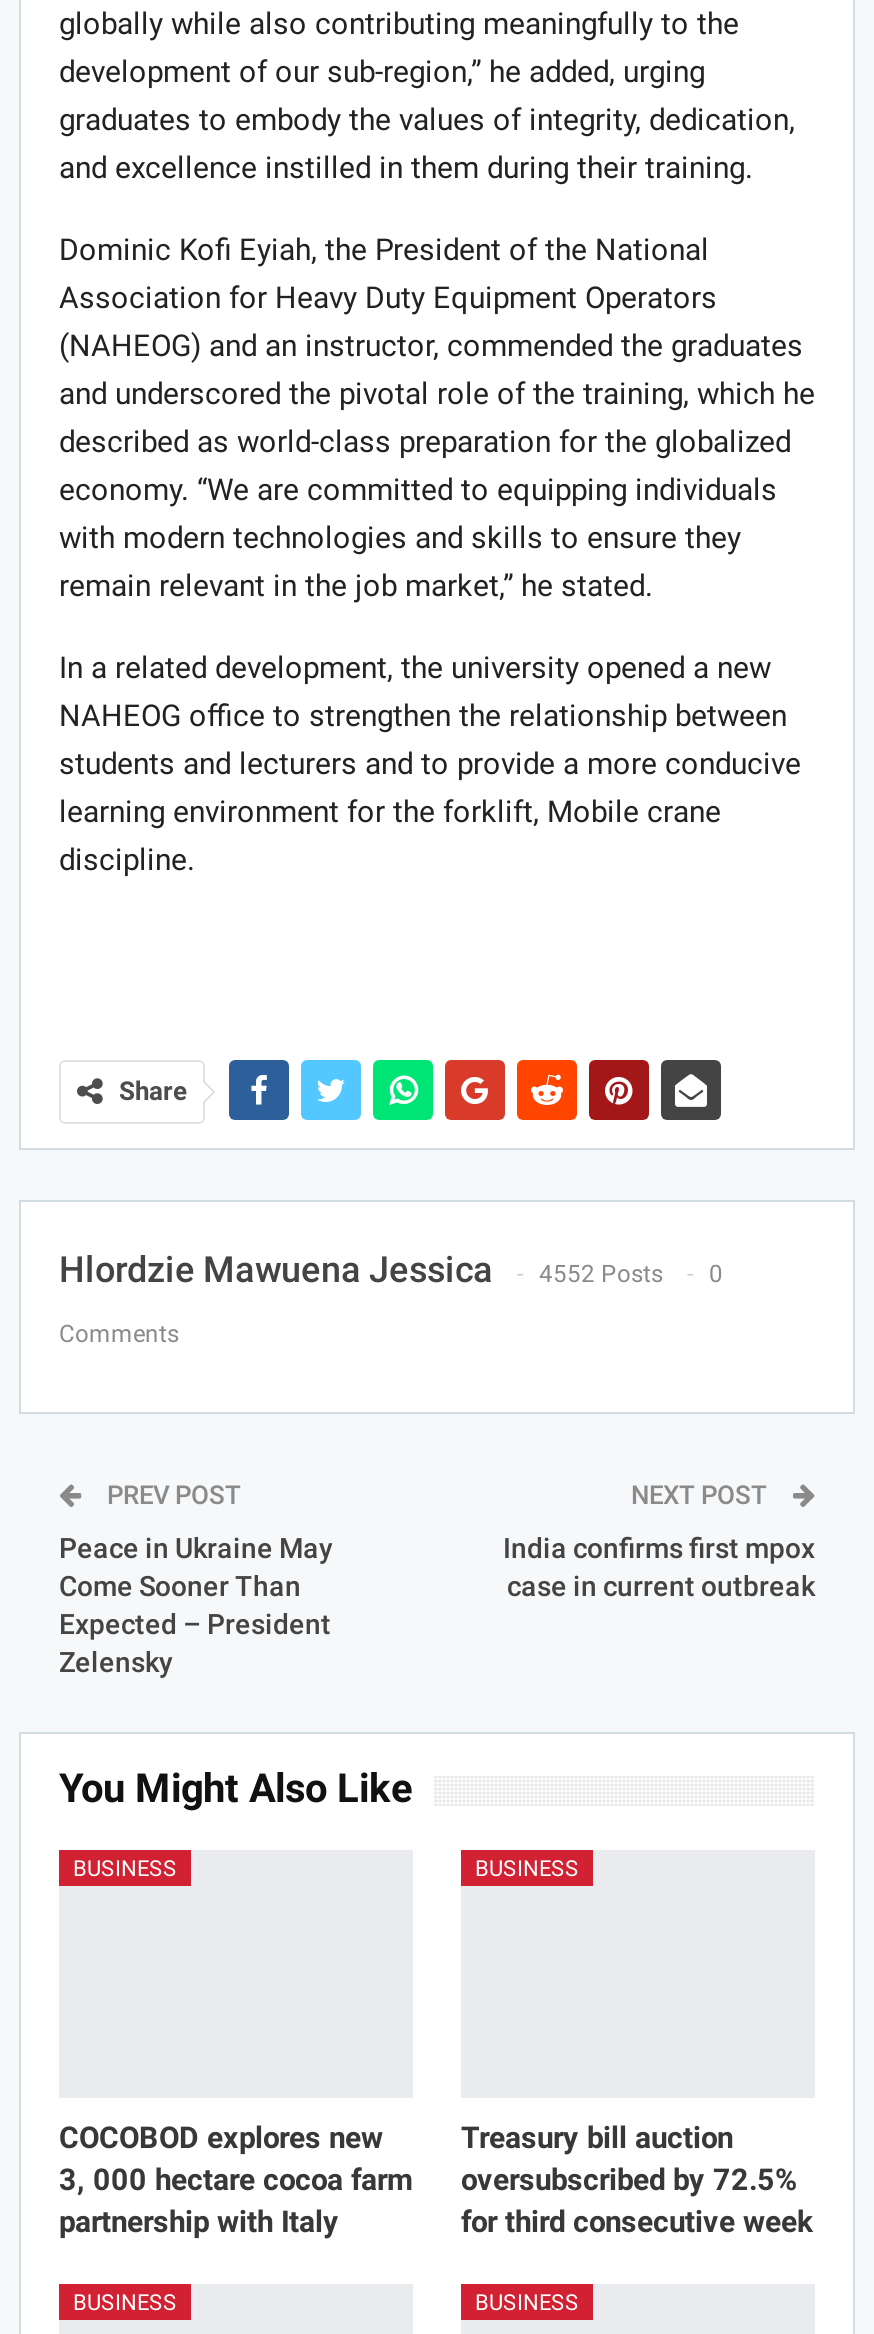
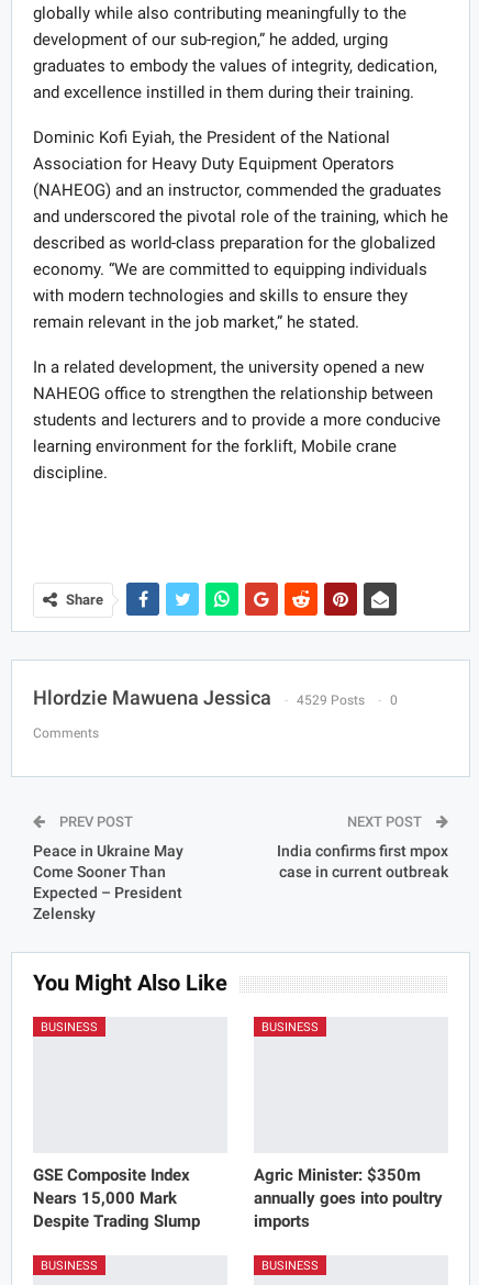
[59,1249,723,1291] Hlordzie Mawuena Jessica 4552 Posts 0 -> [33,686,398,709] Hlordzie Mawuena Jessica 4529 Posts 0
[59,2121,413,2241] COCOBOD explores new | 3, 000 hectare cocoa farm | partnership with Italy -> [33,1166,200,1231] GSE Composite Index | Nears 15,000 Mark | Despite Trading Slump
[461,2121,813,2241] Treasury bill auction | oversubscribed by 72.5% | for third consecutive week -> [254,1166,443,1231] Agric Minister: $350m | annually goes into poultry | imports

